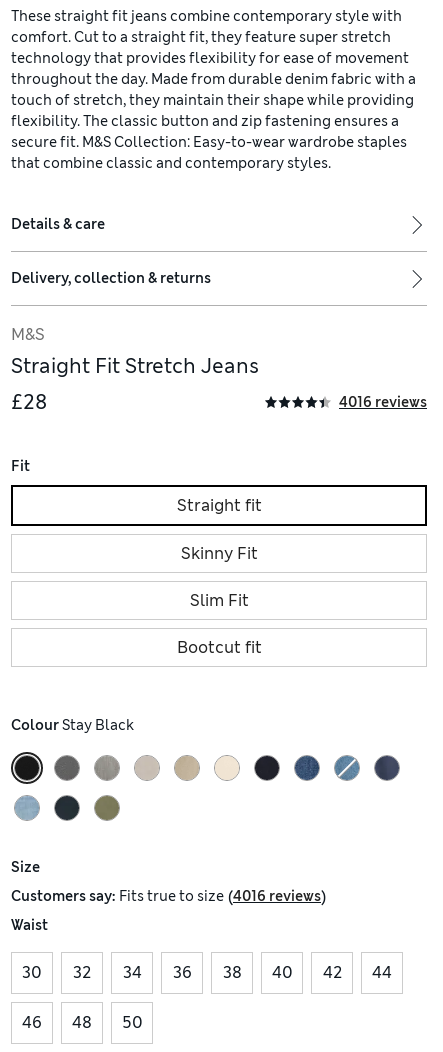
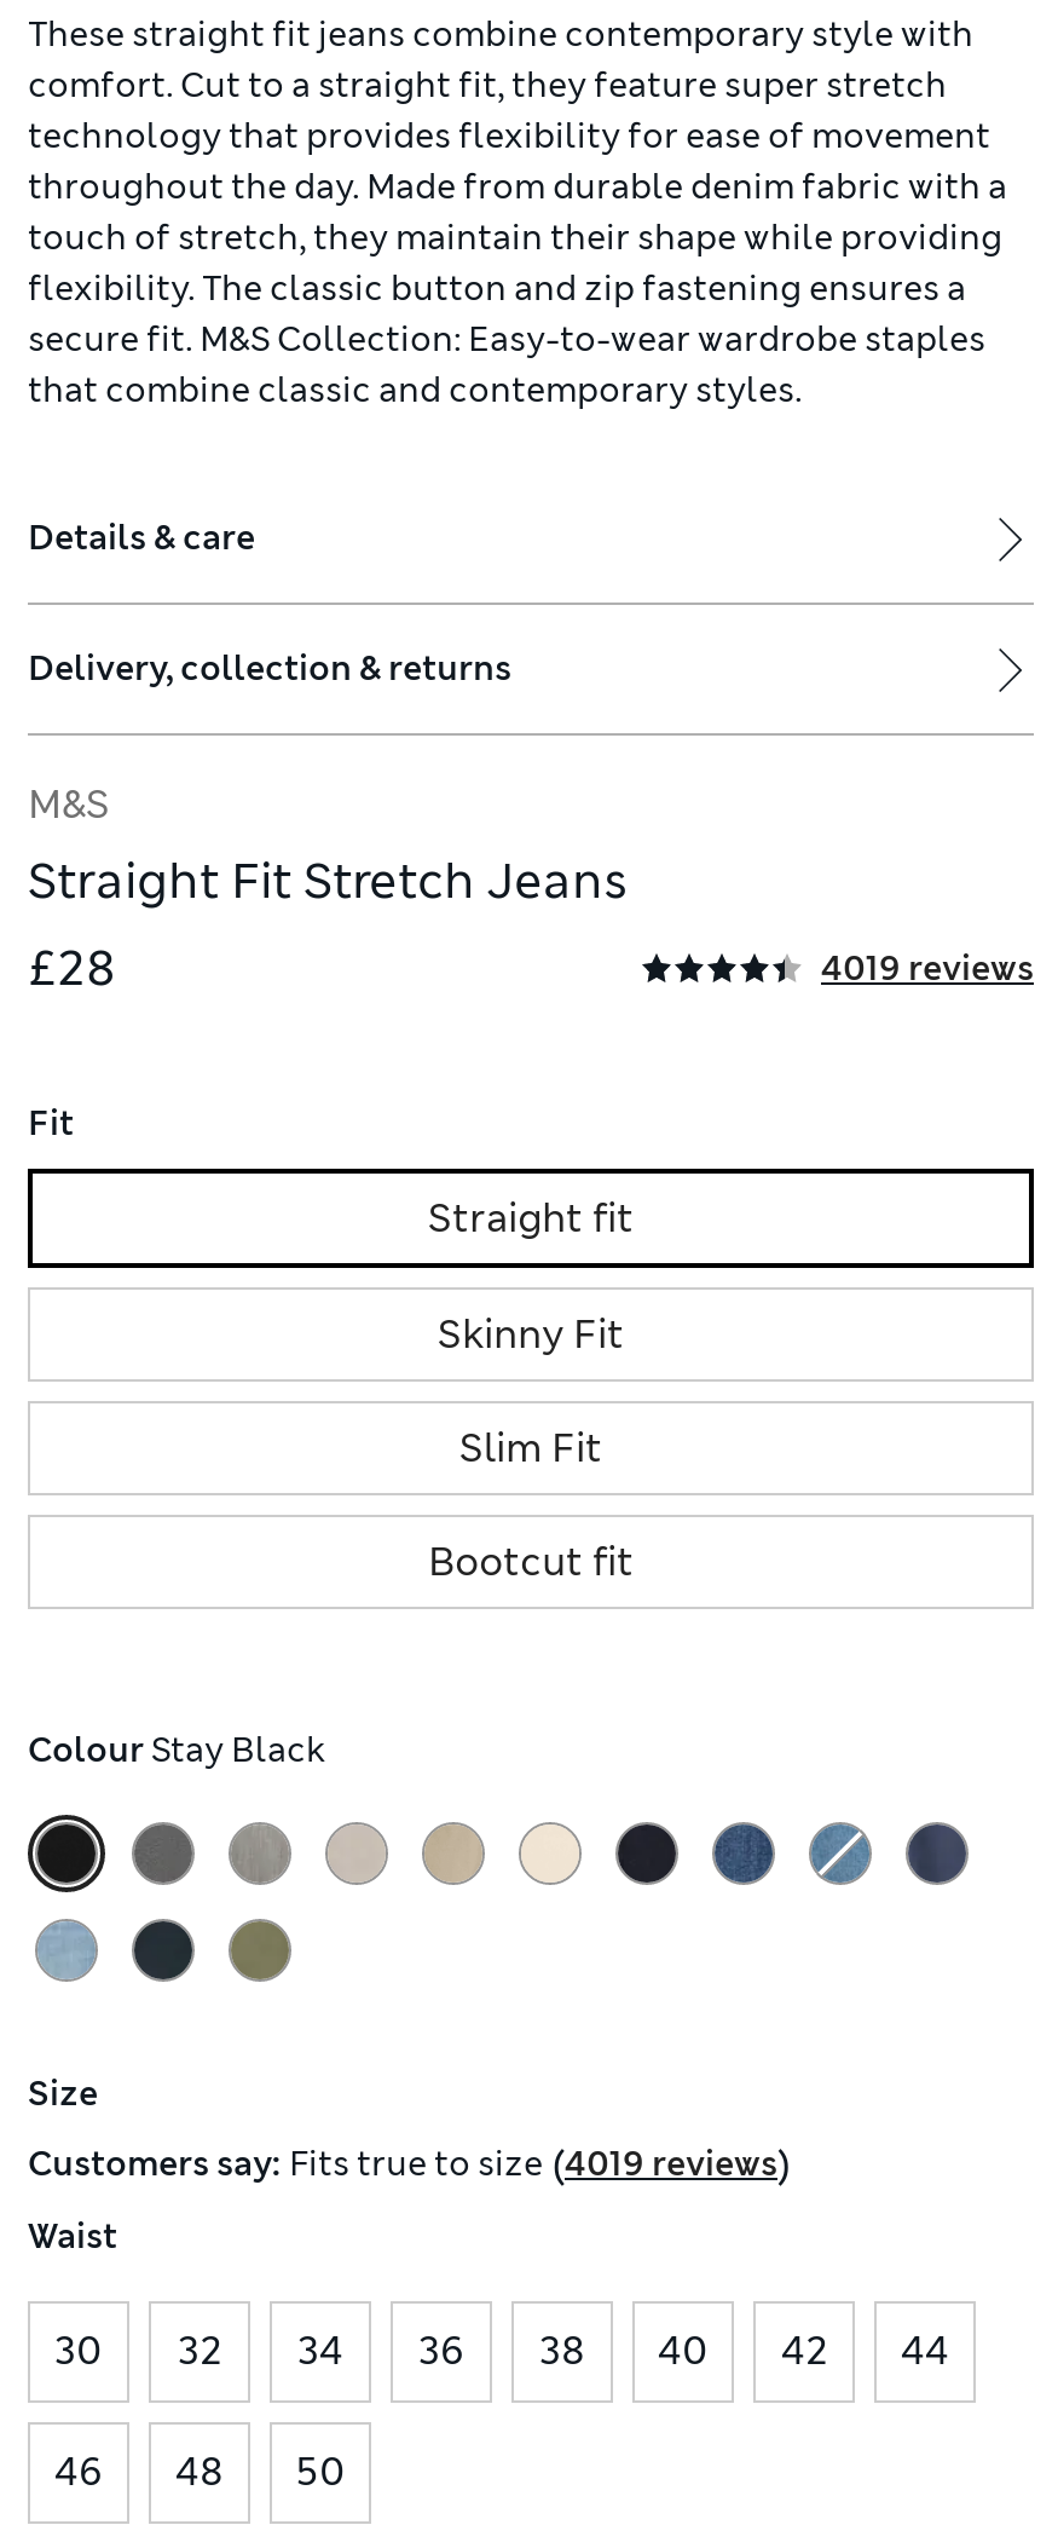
[339,393,427,411] 4016 reviews -> [821,946,1034,989] 4019 reviews
[11,886,326,907] Customers say: Fits true to size (4016 reviews) -> [28,2140,790,2191] Customers say: Fits true to size (4019 reviews)

